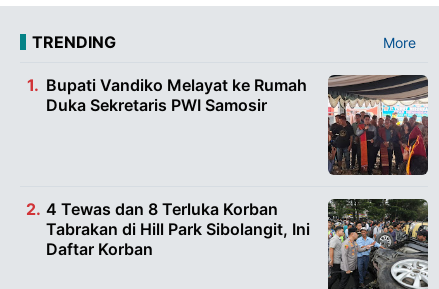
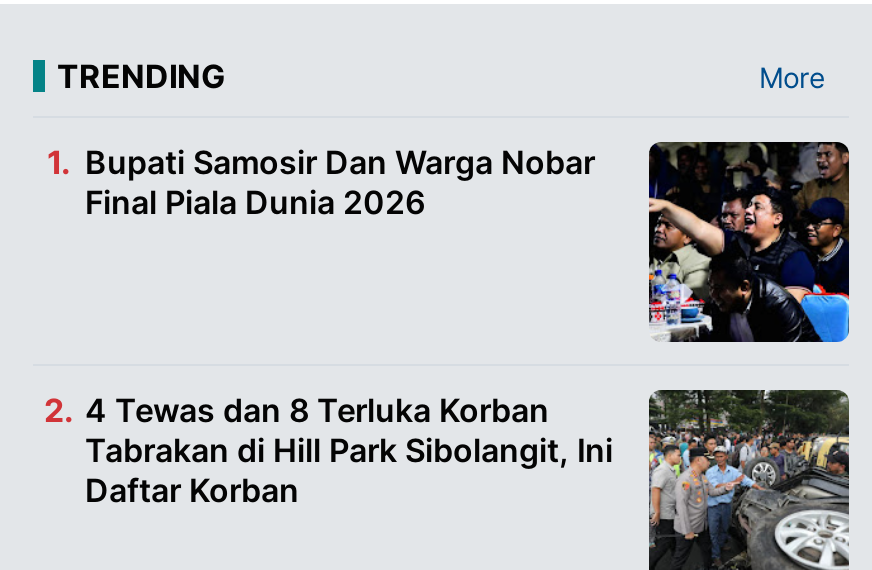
[46,74,429,176] [image] | Bupati Vandiko Melayat ke Rumah | Duka Sekretaris PWI Samosir -> [85,141,851,344] [image] | Bupati Samosir Dan Warga Nobar | Final Piala Dunia 2026

